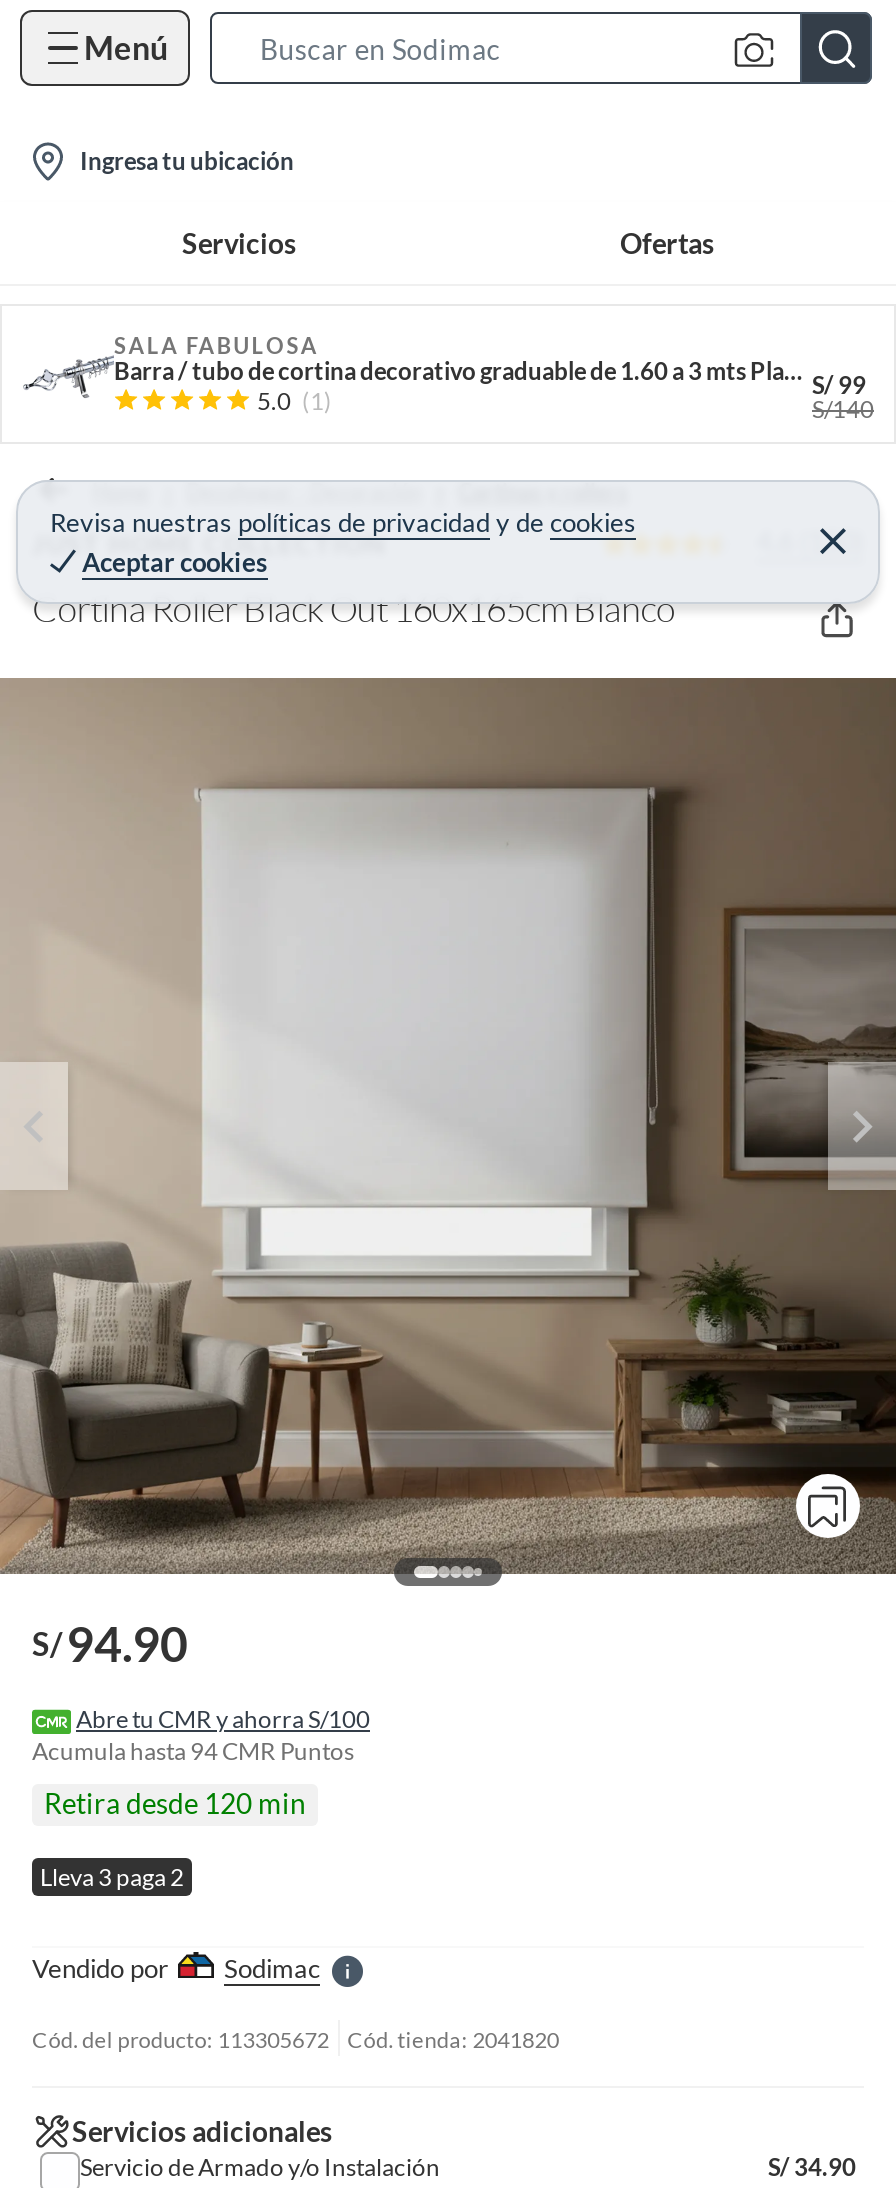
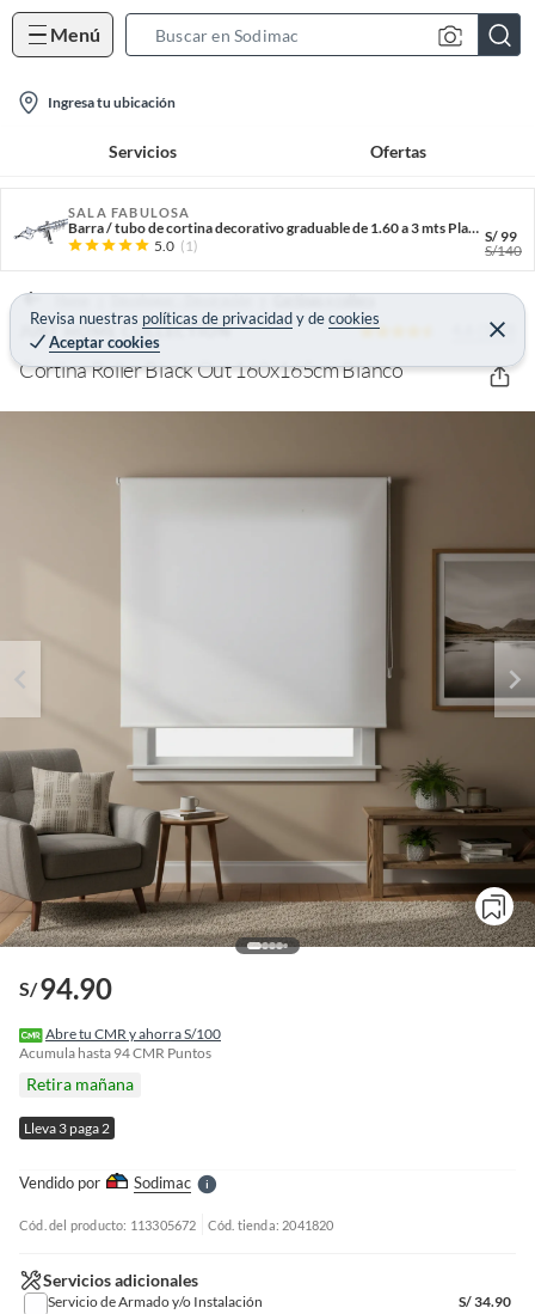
[44,1786,306,1820] Retira desde 120 min -> [26,1074,134,1094] Retira mañana

